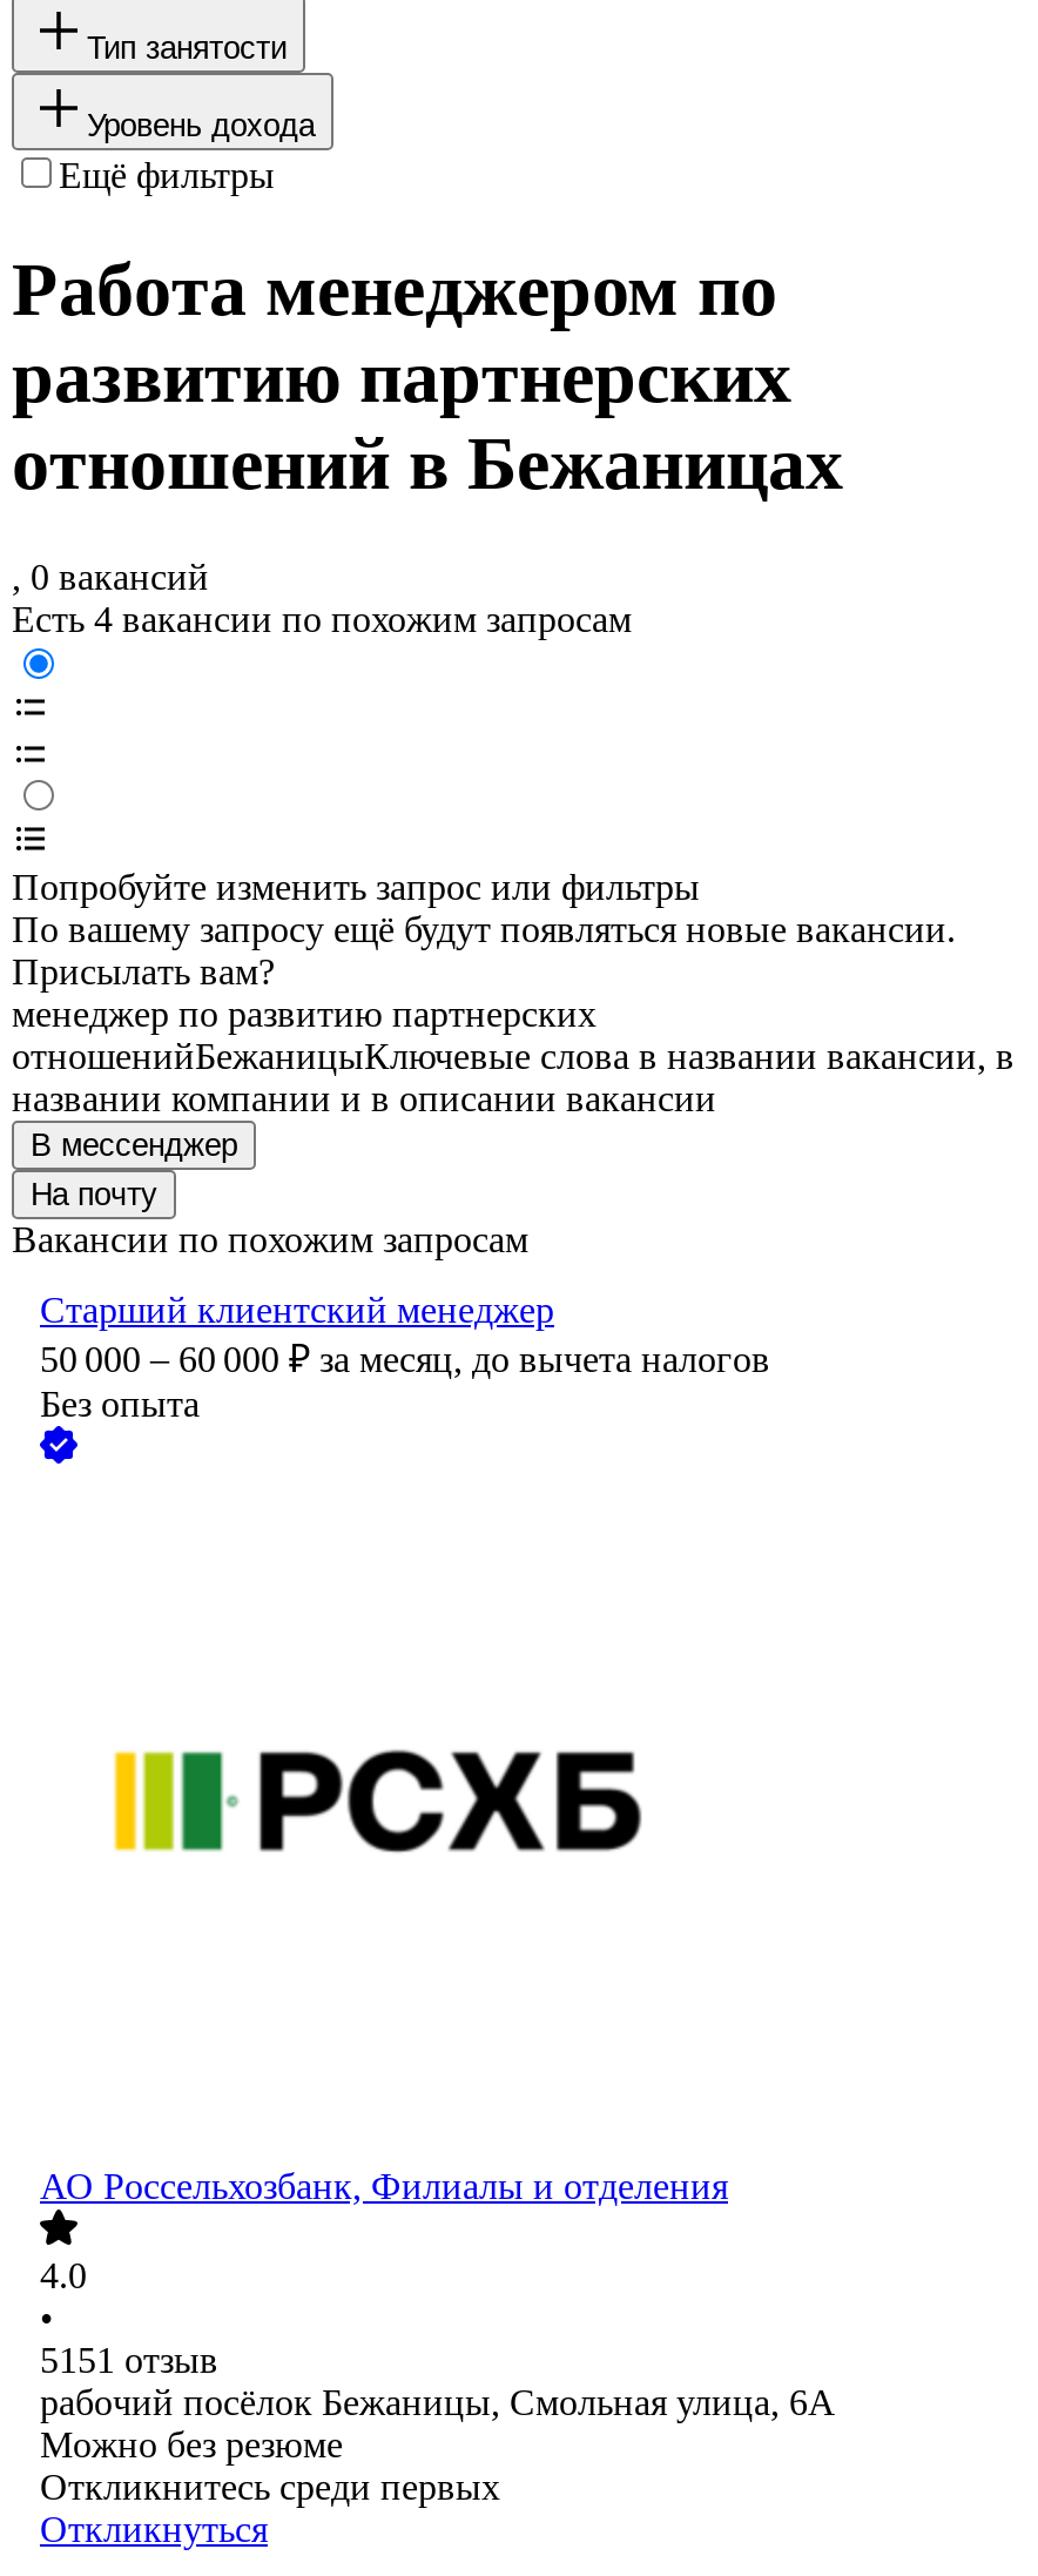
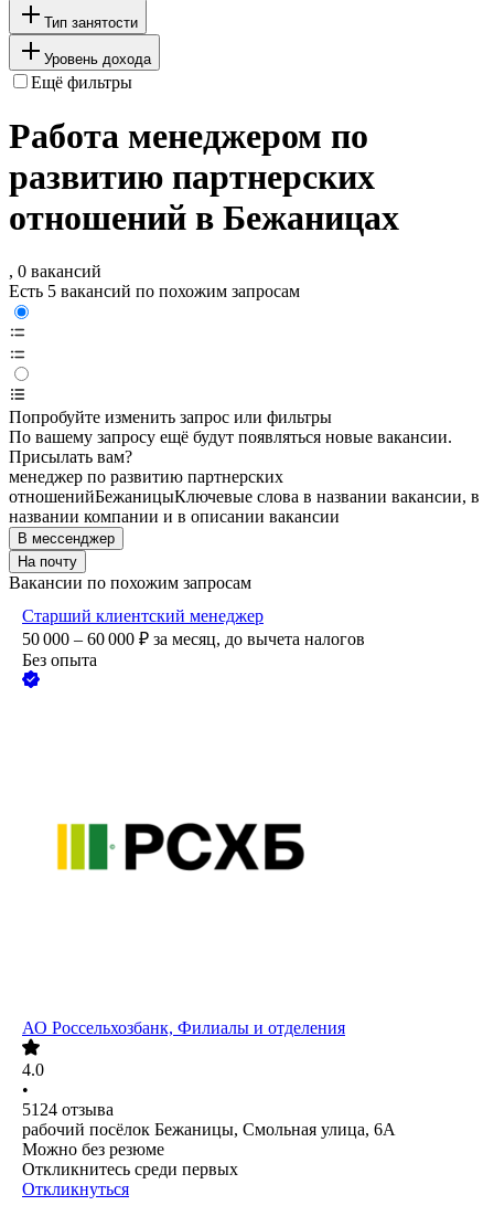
[12,600,632,640] Есть 4 вакансии по похожим запросам -> [9,282,300,301] Есть 5 вакансий по похожим запросам
[40,2341,218,2381] 5151 отзыв -> [22,1101,114,1119] 5124 отзыва

